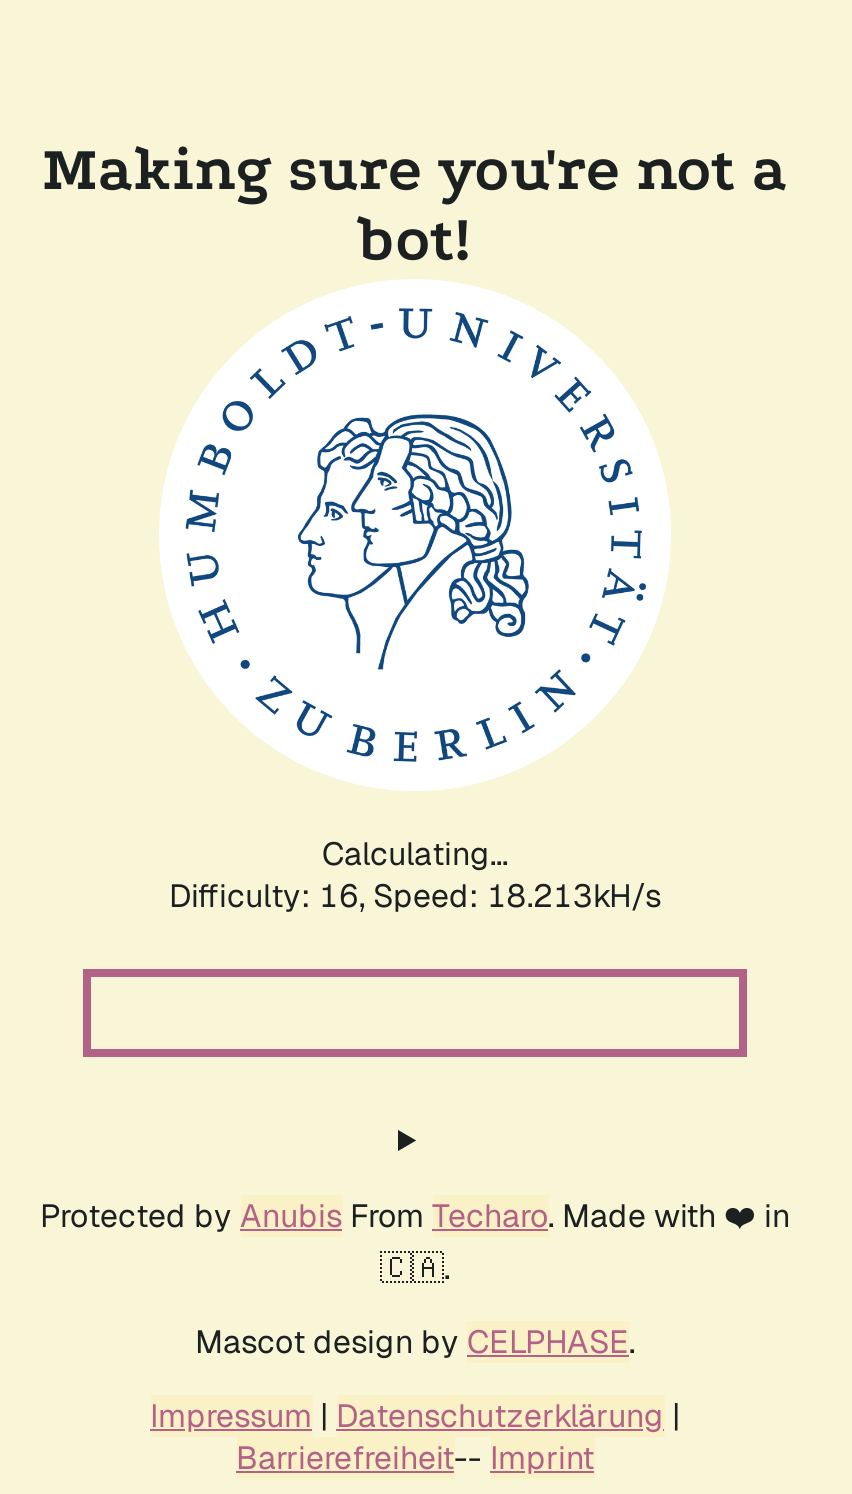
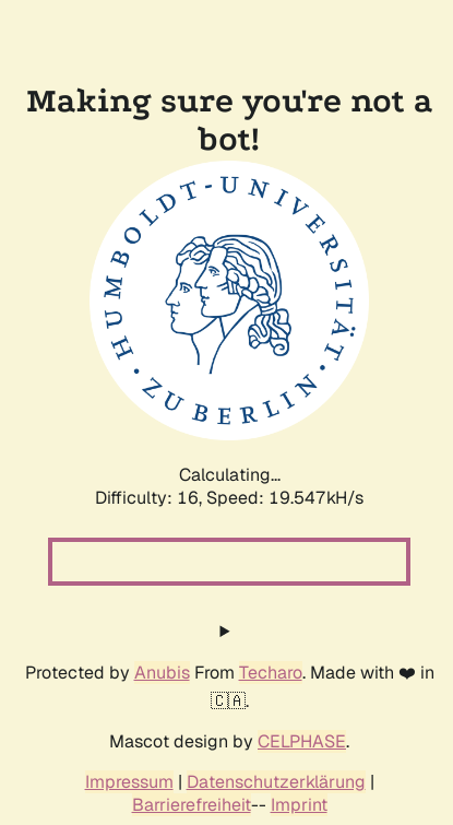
[169,875,661,917] Difficulty: 16, Speed: 18.213kH/s -> [95,486,363,509] Difficulty: 16, Speed: 19.547kH/s

